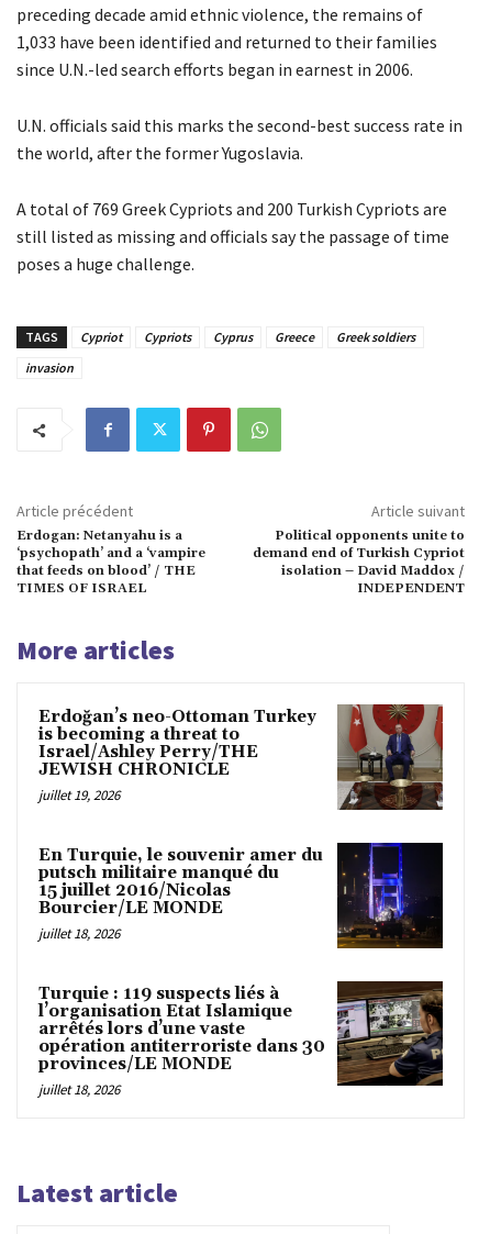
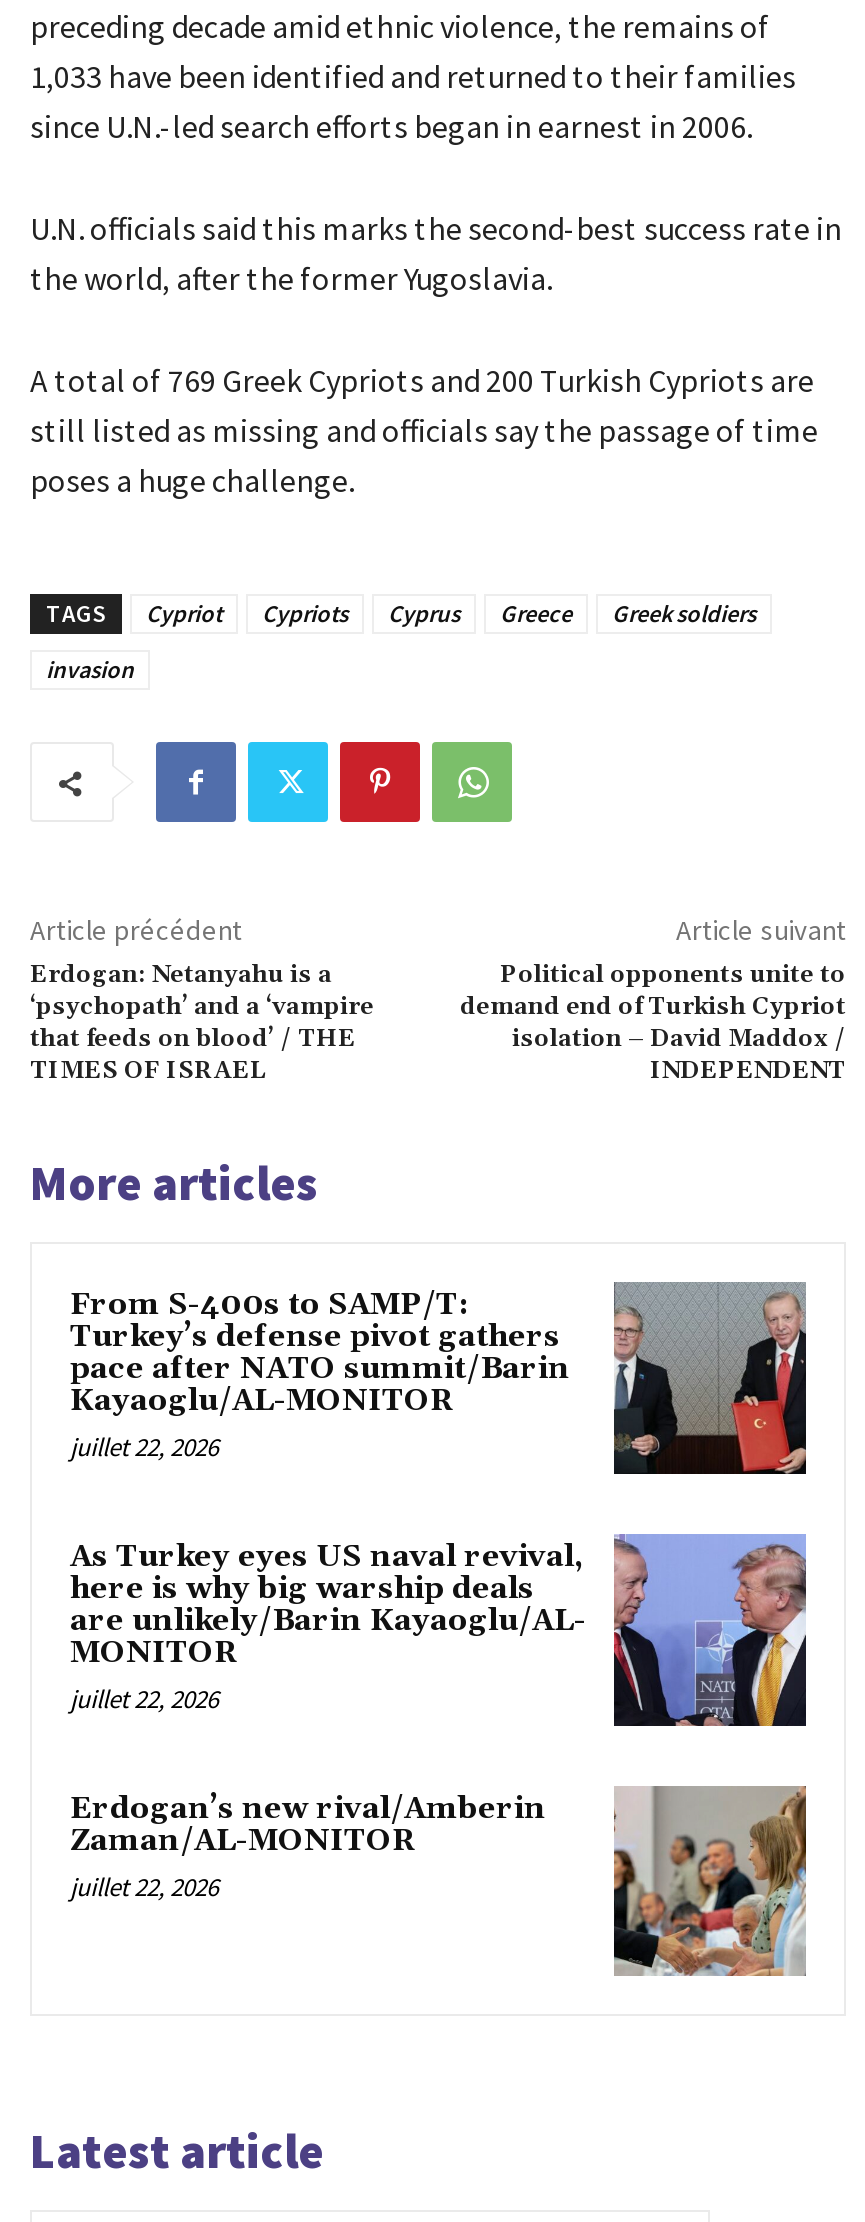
[38,703,444,811] [image] | Erdoğan’s neo-Ottoman Turkey | is becoming a threat to | Israel/Ashley Perry/THE | JEWISH CHRONICLE | juillet 19, 2026 -> [70,1282,808,1476] [image] | From S-400s to SAMP/T: | Turkey’s defense pivot gathers | pace after NATO summit/Barin | Kayaoglu/AL-MONITOR | juillet 22, 2026
[38,842,444,949] [image] | En Turquie, le souvenir amer du | putsch militaire manqué du | 15 juillet 2016/Nicolas | Bourcier/LE MONDE | juillet 18, 2026 -> [70,1534,808,1730] [image] | As Turkey eyes US naval revival, | here is why big warship deals | are unlikely/Barin Kayaoglu/AL- | MONITOR | juillet 22, 2026
[38,980,444,1099] [image] | Turquie : 119 suspects liés à | l’organisation Etat Islamique | arrêtés lors d’une vaste | opération antiterroriste dans 30 | provinces/LE MONDE | juillet 18, 2026 -> [70,1786,806,1978] [image] | Erdogan’s new rival/Amberin | Zaman/AL-MONITOR | juillet 22, 2026

